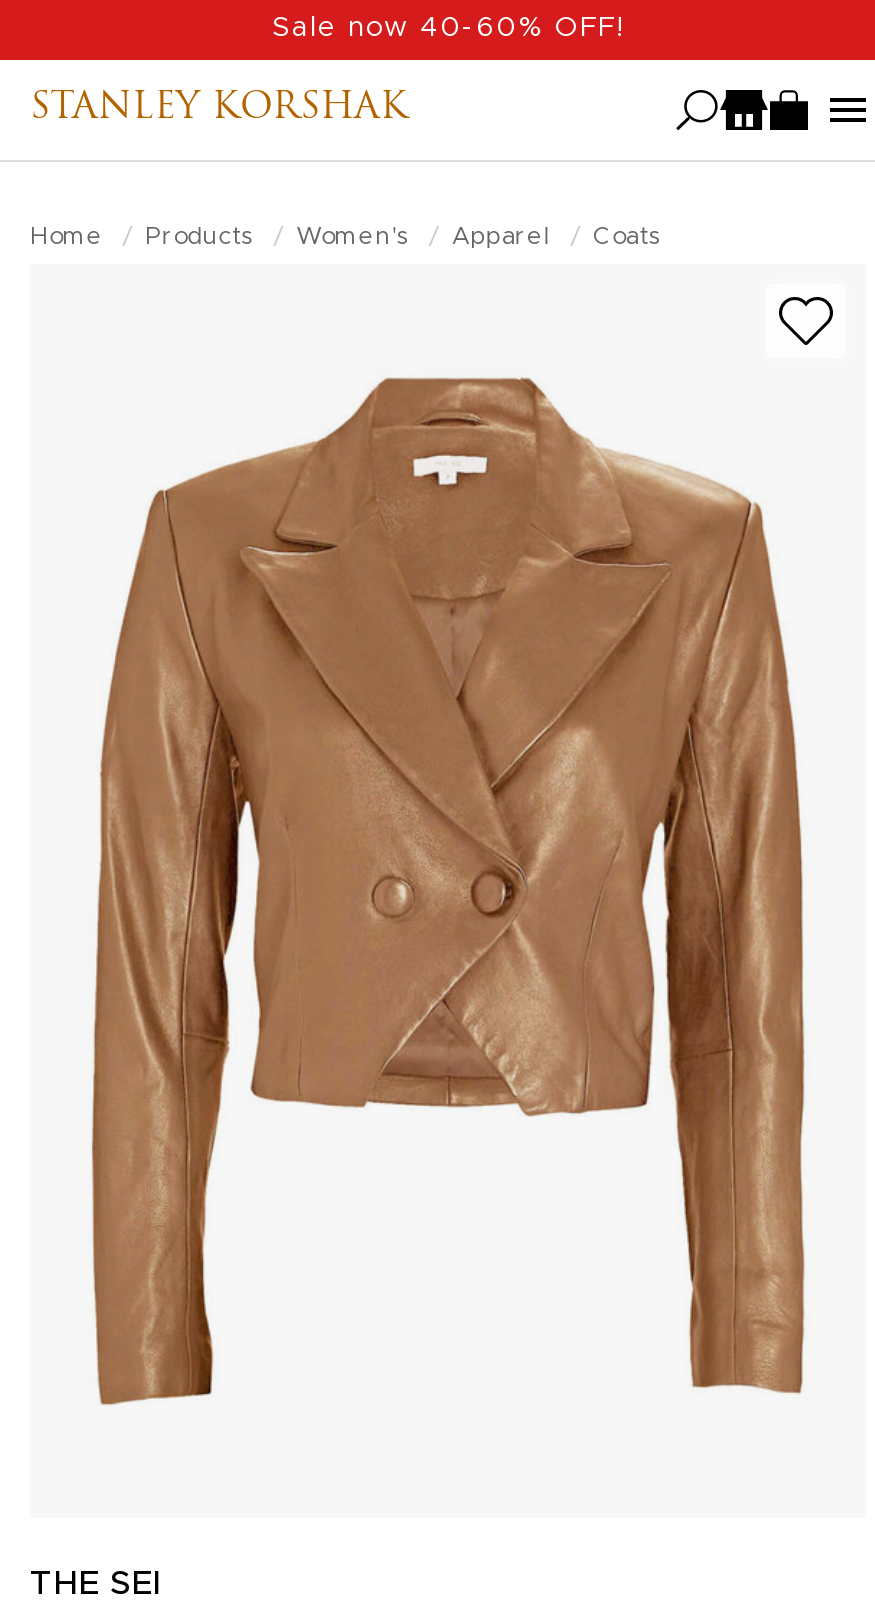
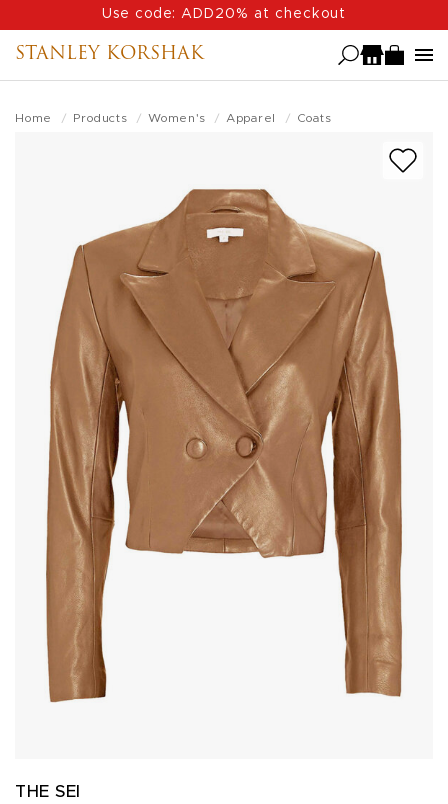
[272,14,624,42] Sale now 40-60% OFF! -> [102,7,346,21] Use code: ADD20% at checkout

